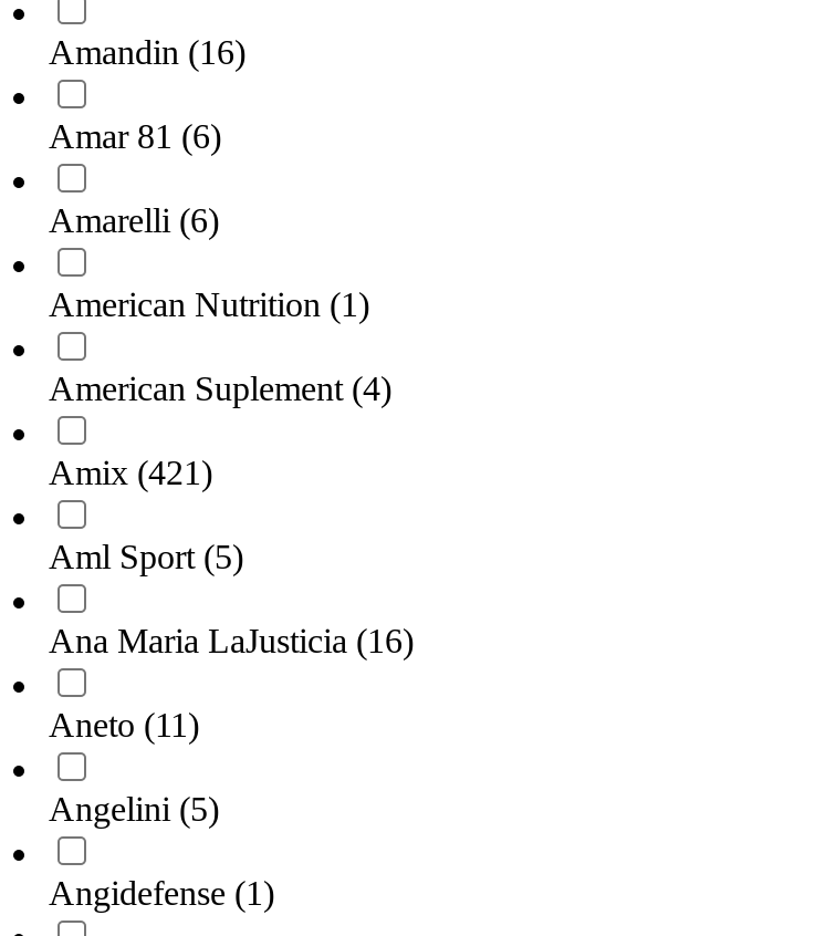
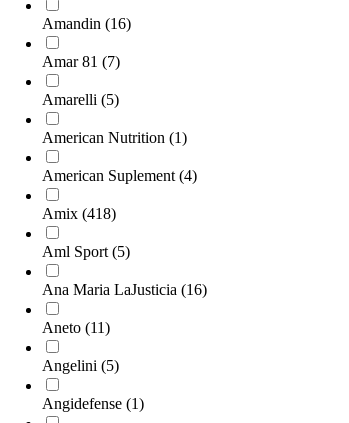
[49,118,221,156] Amar 81 (6) -> [42,53,120,70] Amar 81 (7)
[49,202,219,240] Amarelli (6) -> [42,91,119,108] Amarelli (5)
[49,454,212,492] Amix (421) -> [42,205,116,222] Amix (418)

